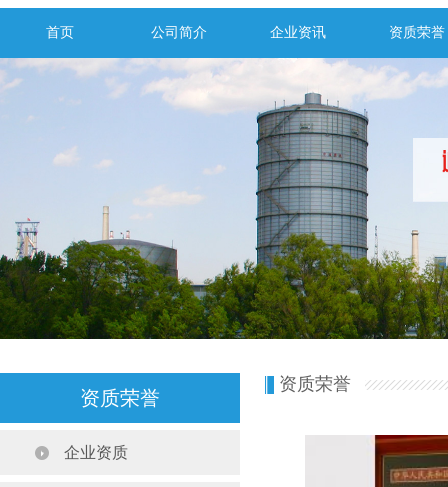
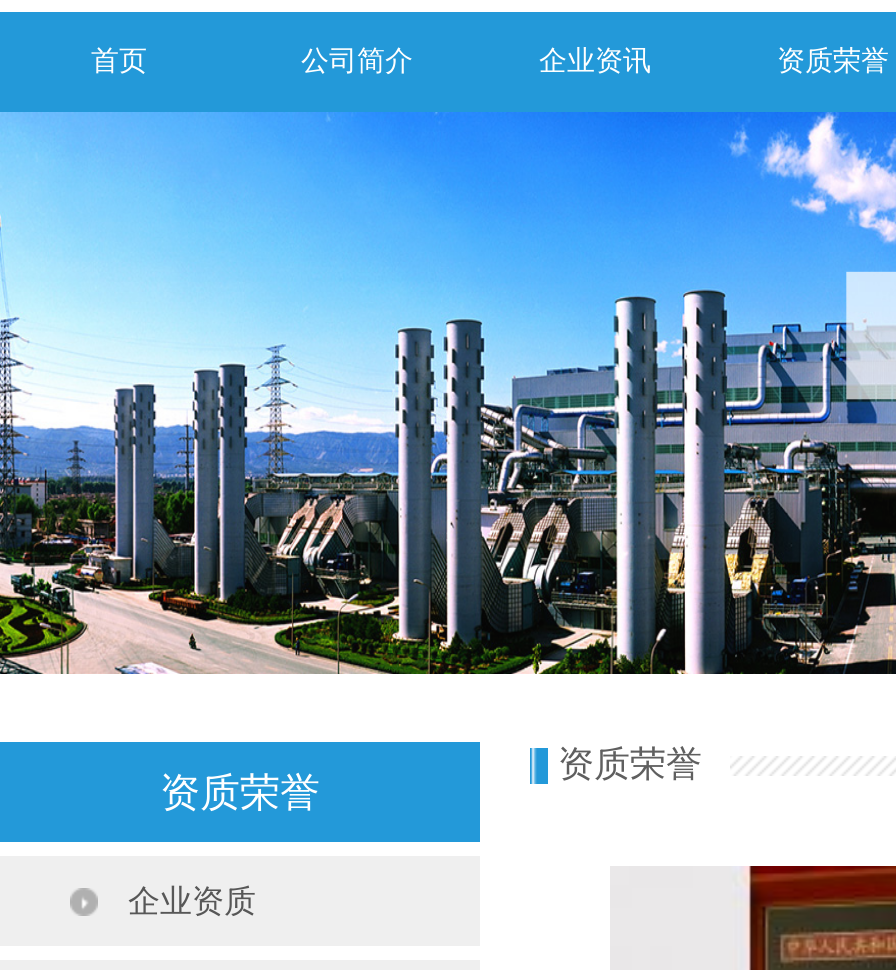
[3,57,445,340] [image] -> [6,112,890,676] [image]

